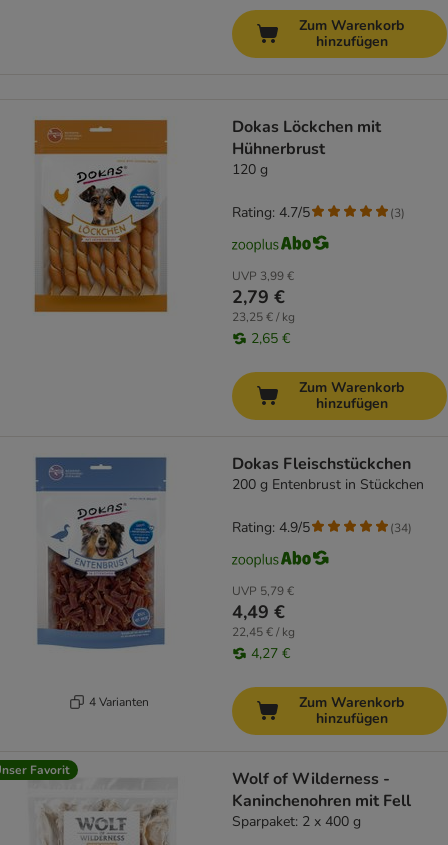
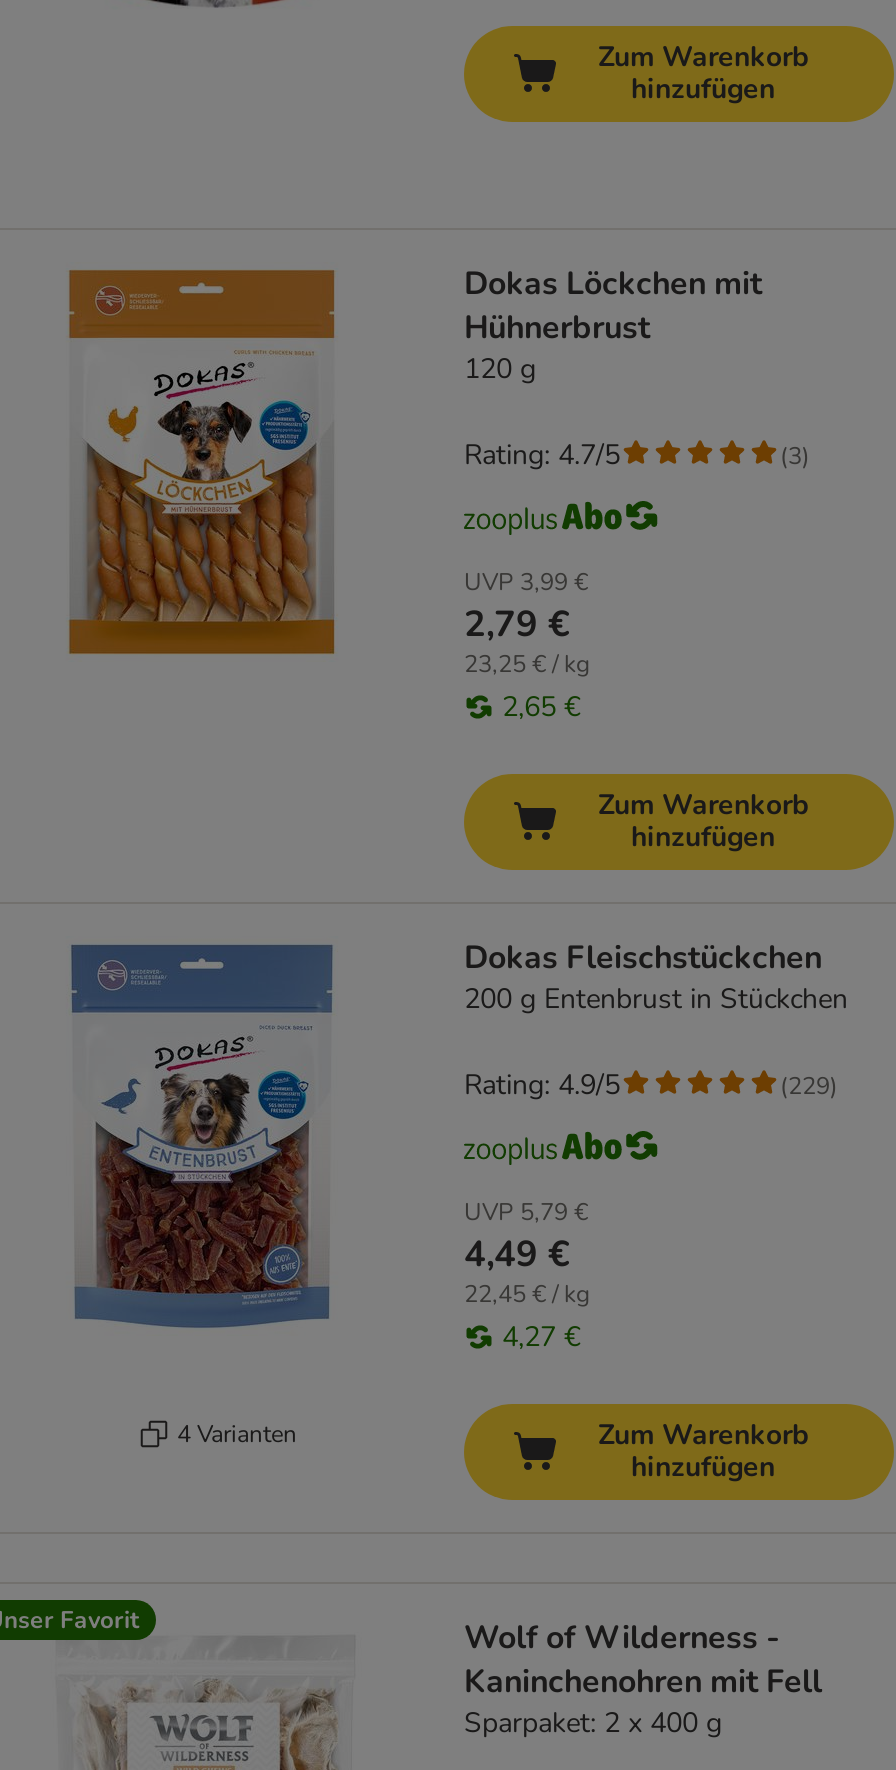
[390,520,412,536] (34) -> [780,1069,838,1101] (229)

